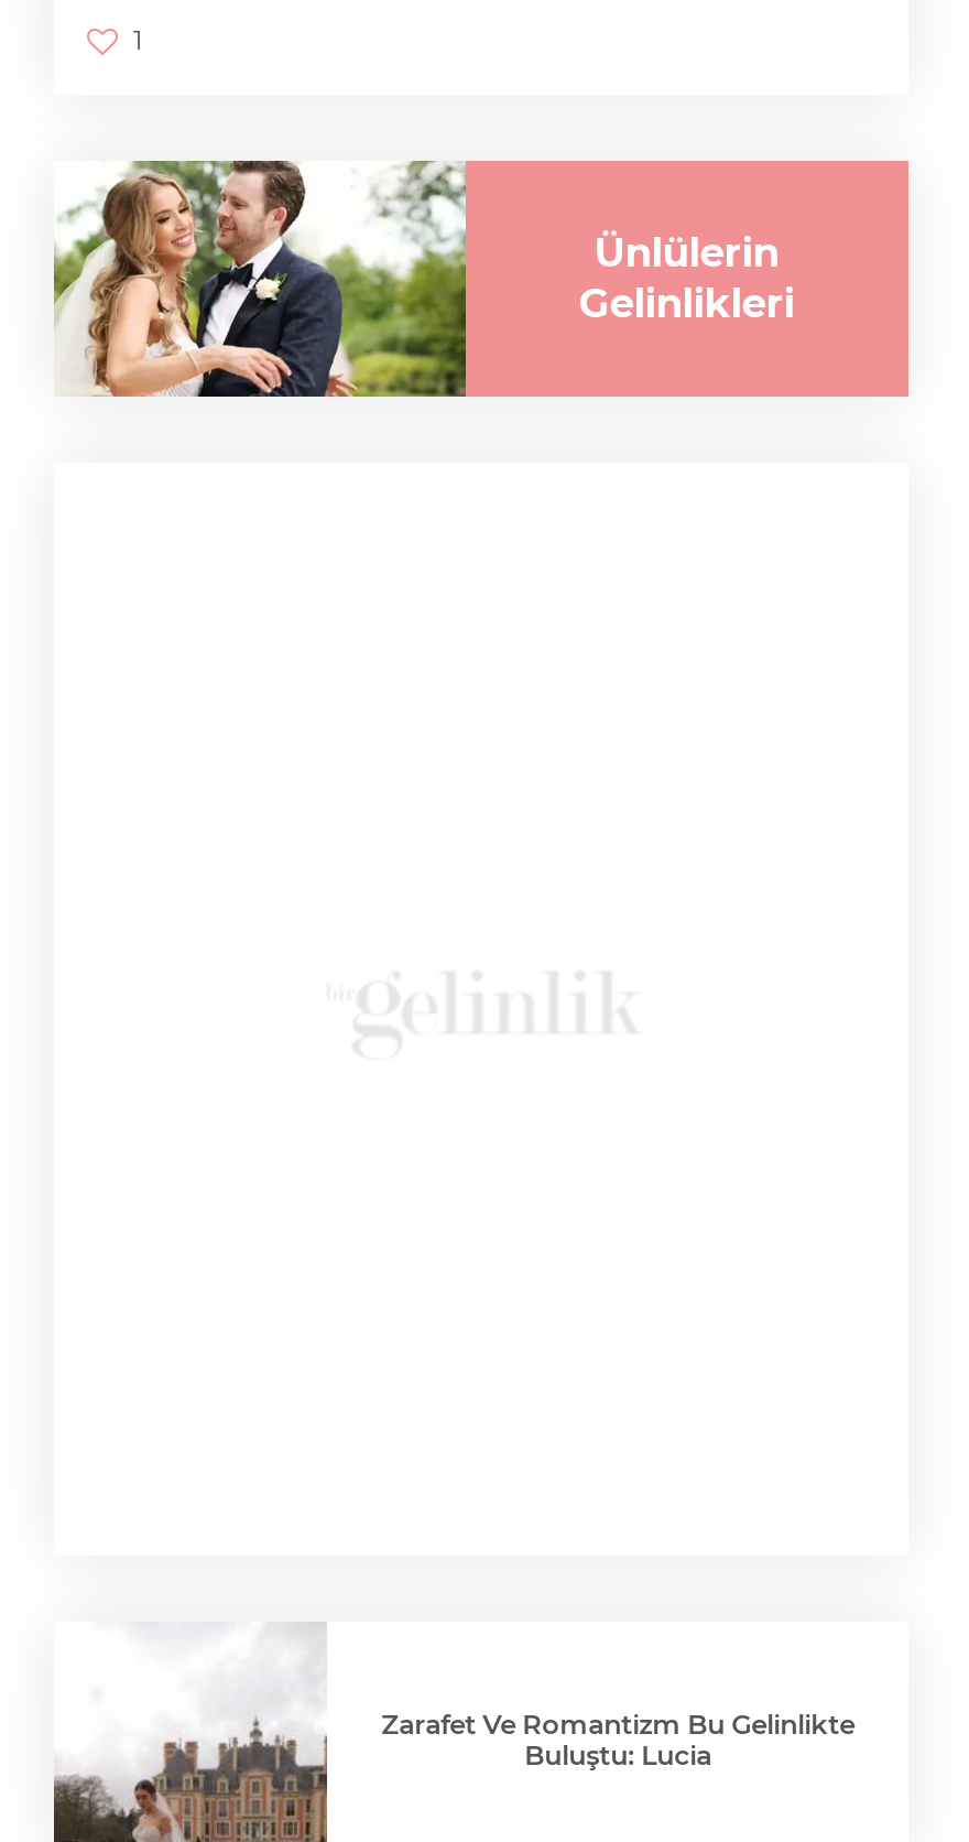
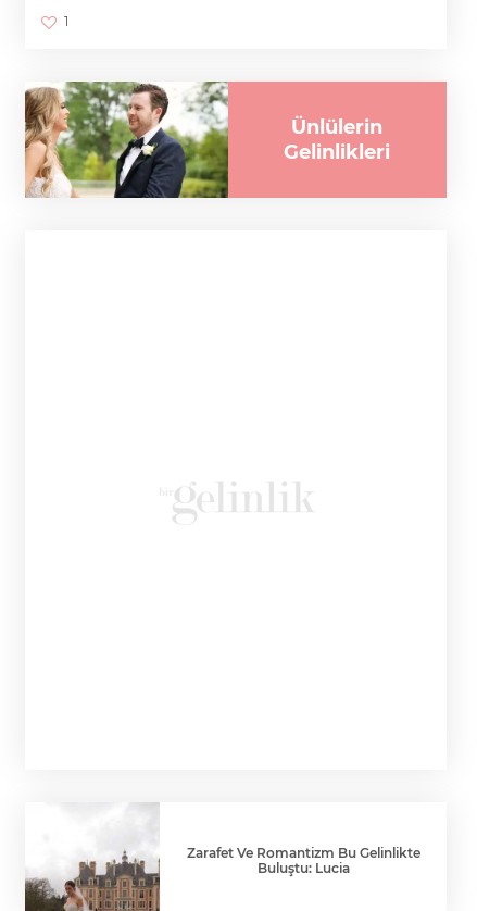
[54,159,466,399] [image] -> [24,80,228,199] [image]

